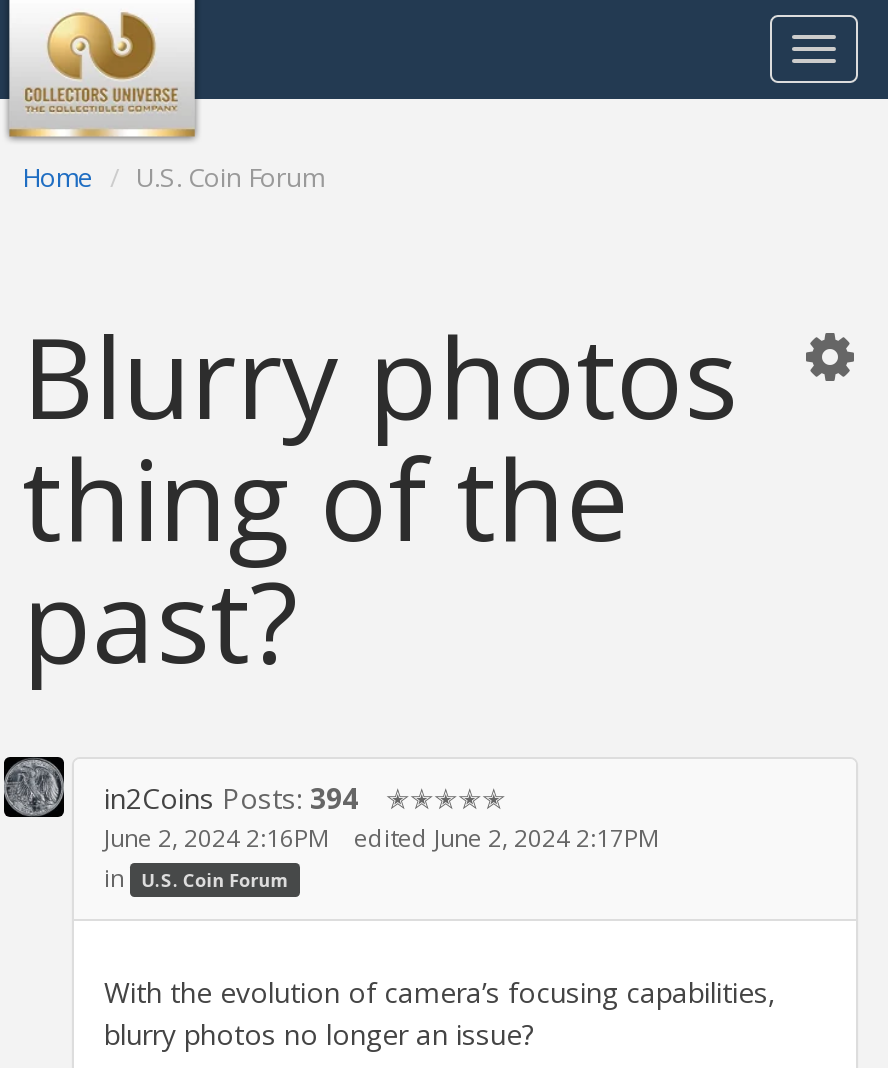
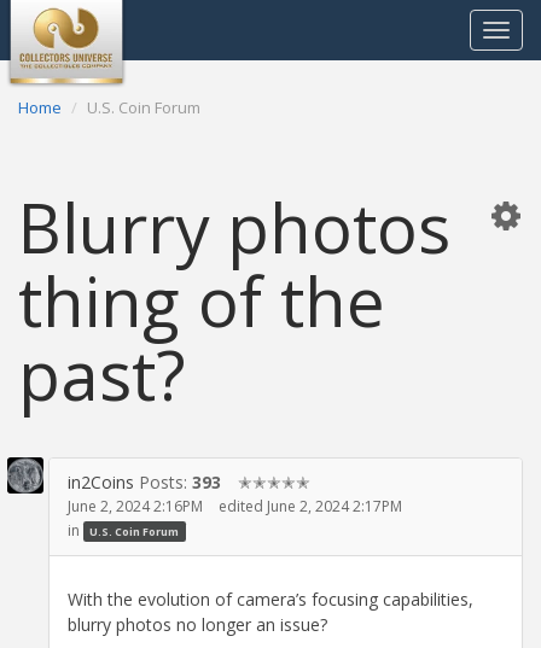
[104,778,358,816] in2Coins Posts: 394 -> [68,470,221,493] in2Coins Posts: 393

